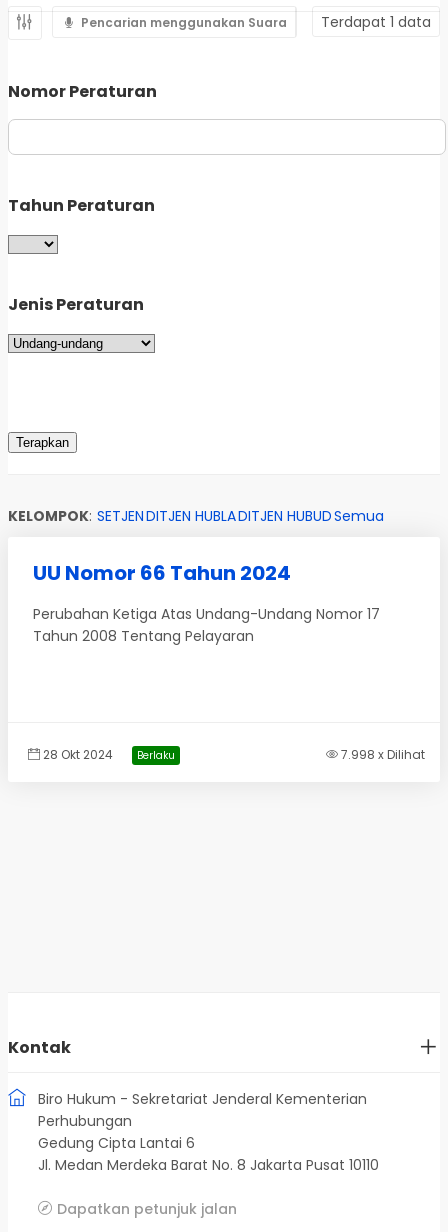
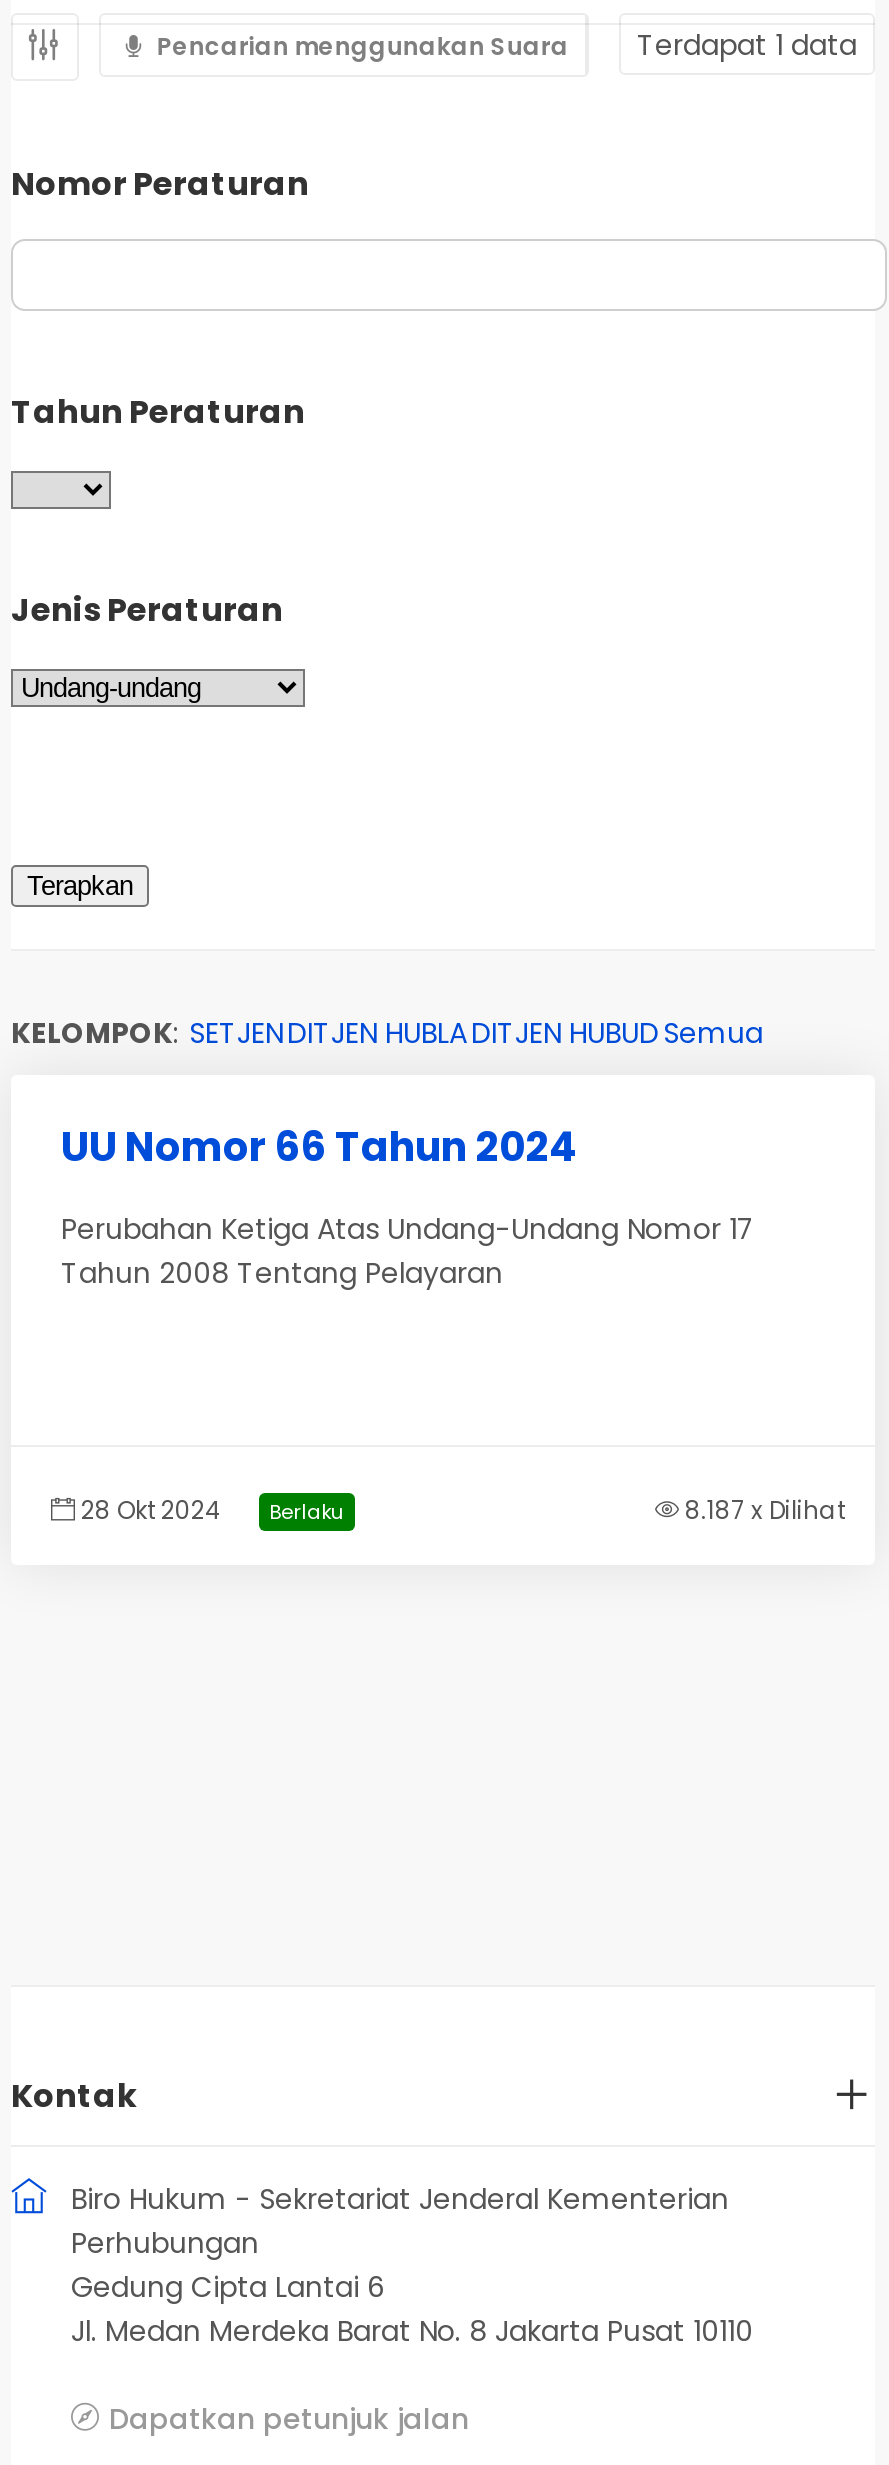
[338,746,425,763] 7.998 x Dilihat -> [679,1493,845,1527] 8.187 x Dilihat

